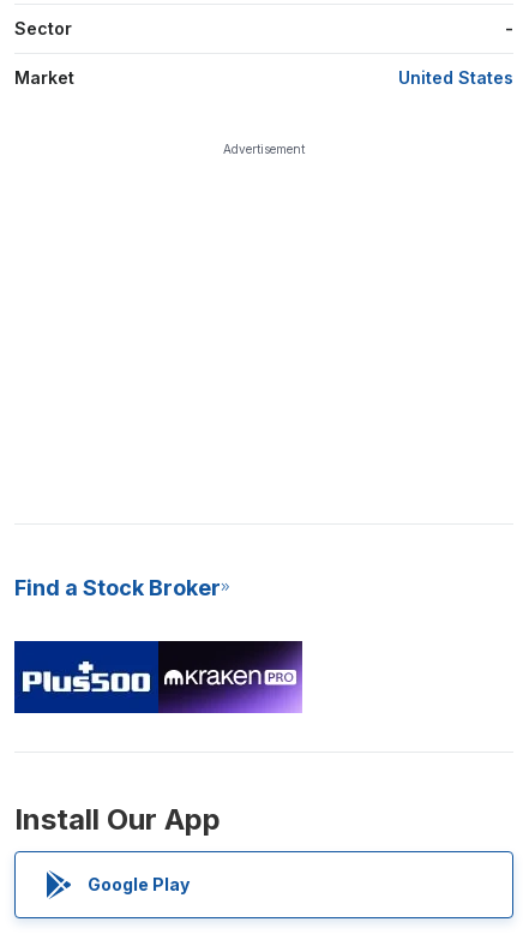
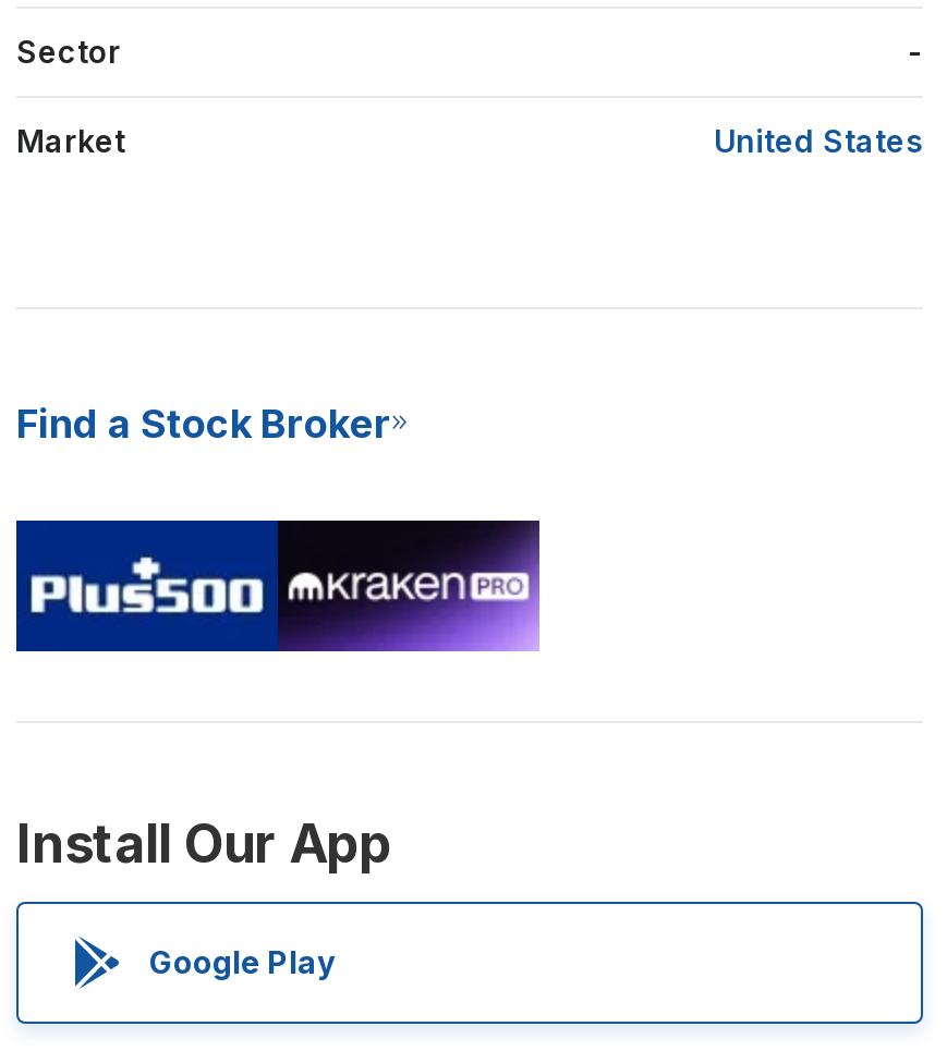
[223,141,305,156] Advertisement -> none

